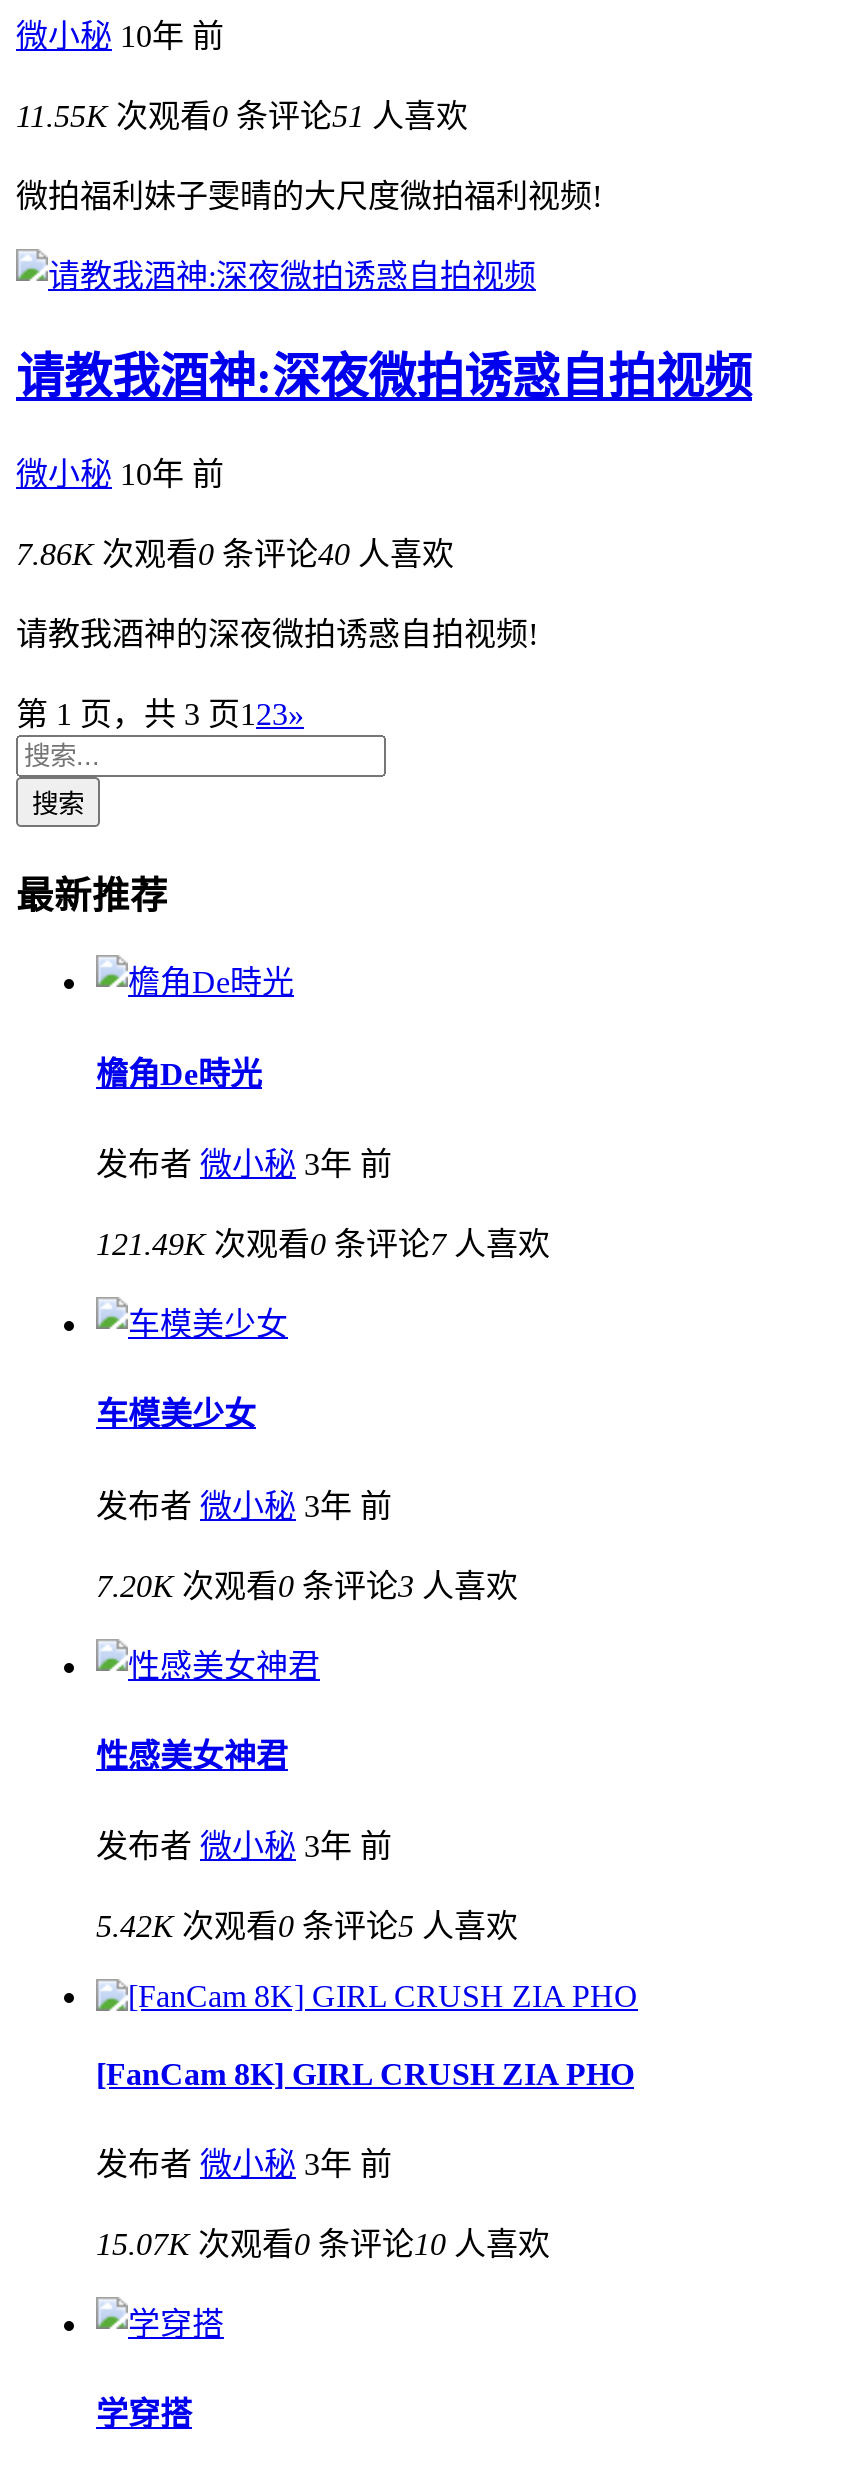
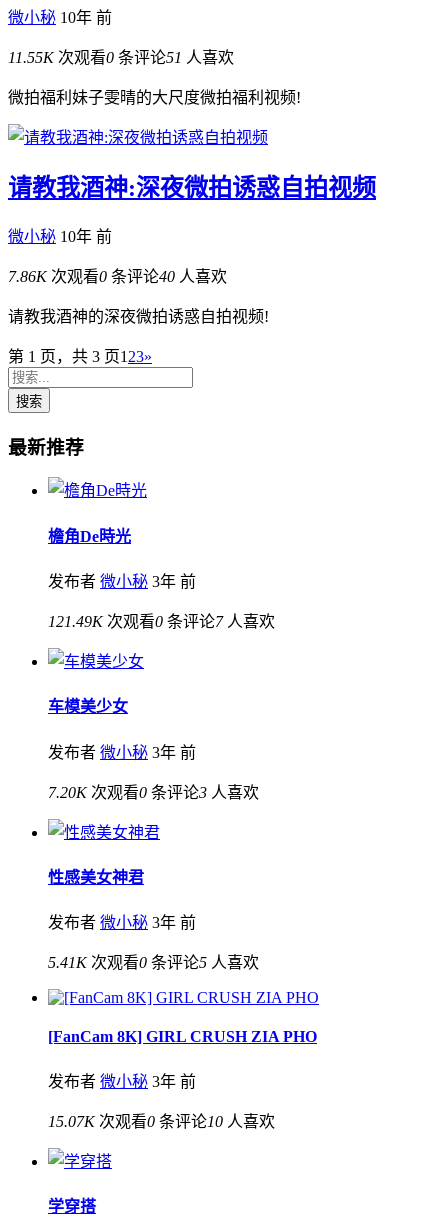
[96,1909,518,1943] 5.42K 次观看0 条评论5 人喜欢 -> [48,954,259,971] 5.41K 次观看0 条评论5 人喜欢

